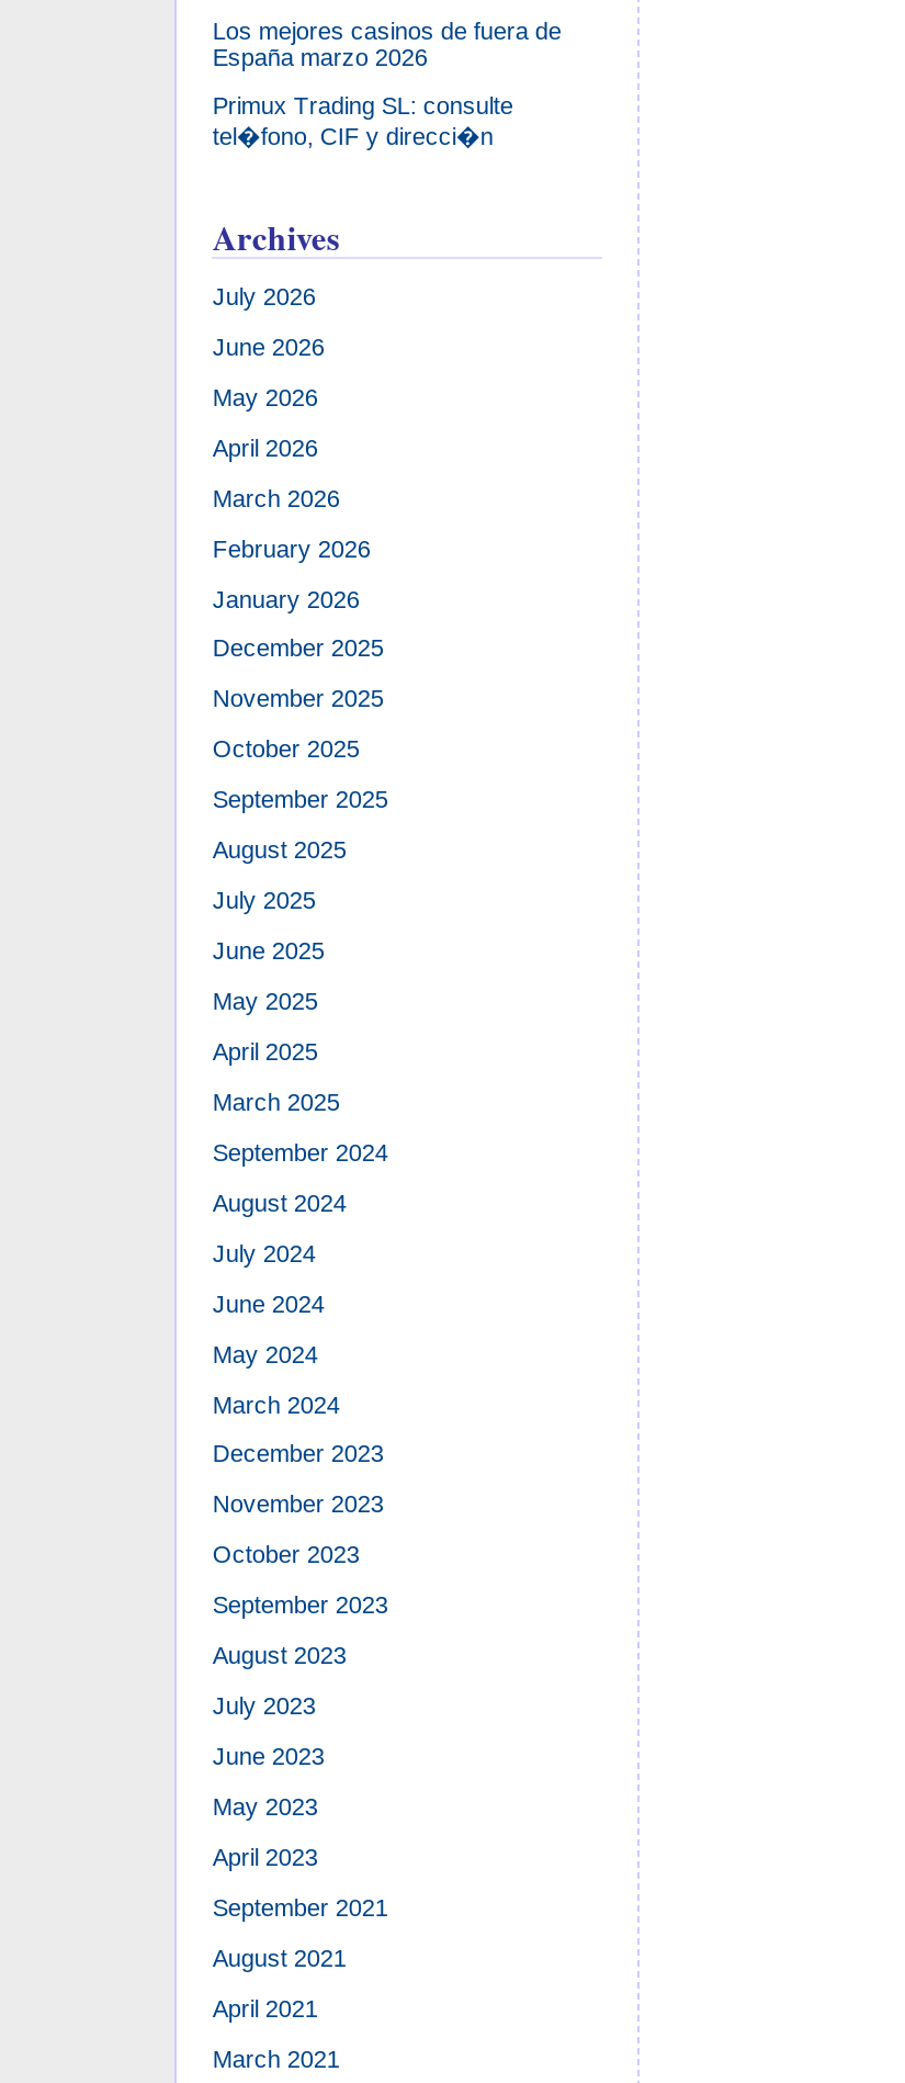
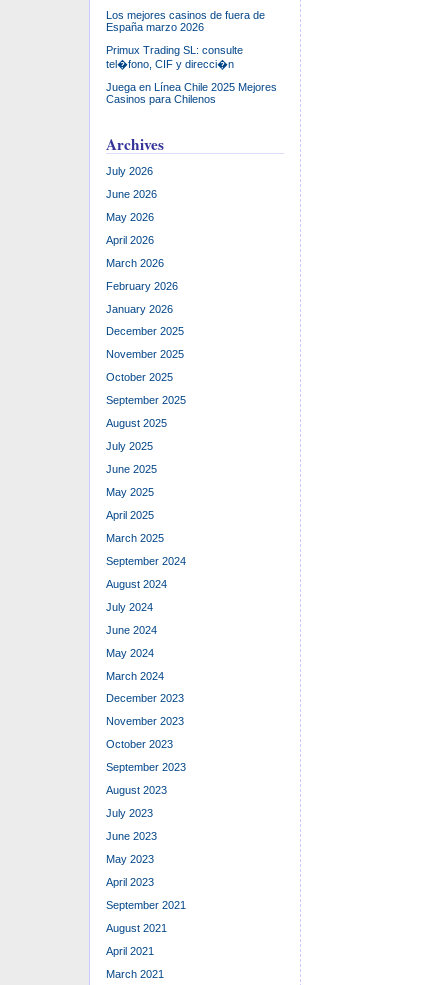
none -> [106,81,277,105] Juega en Línea Chile 2025 Mejores | Casinos para Chilenos

